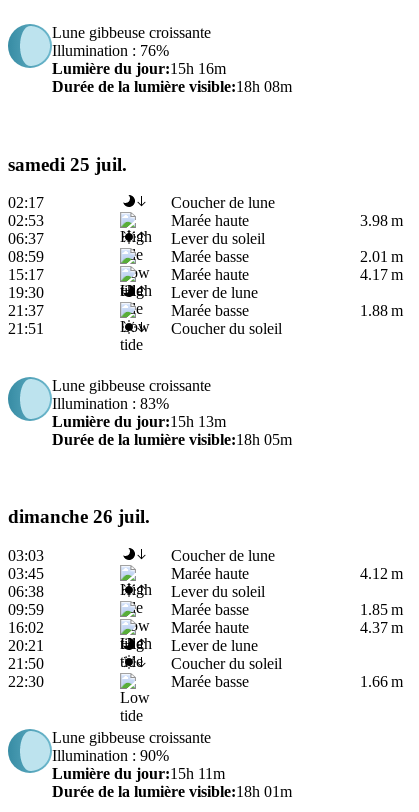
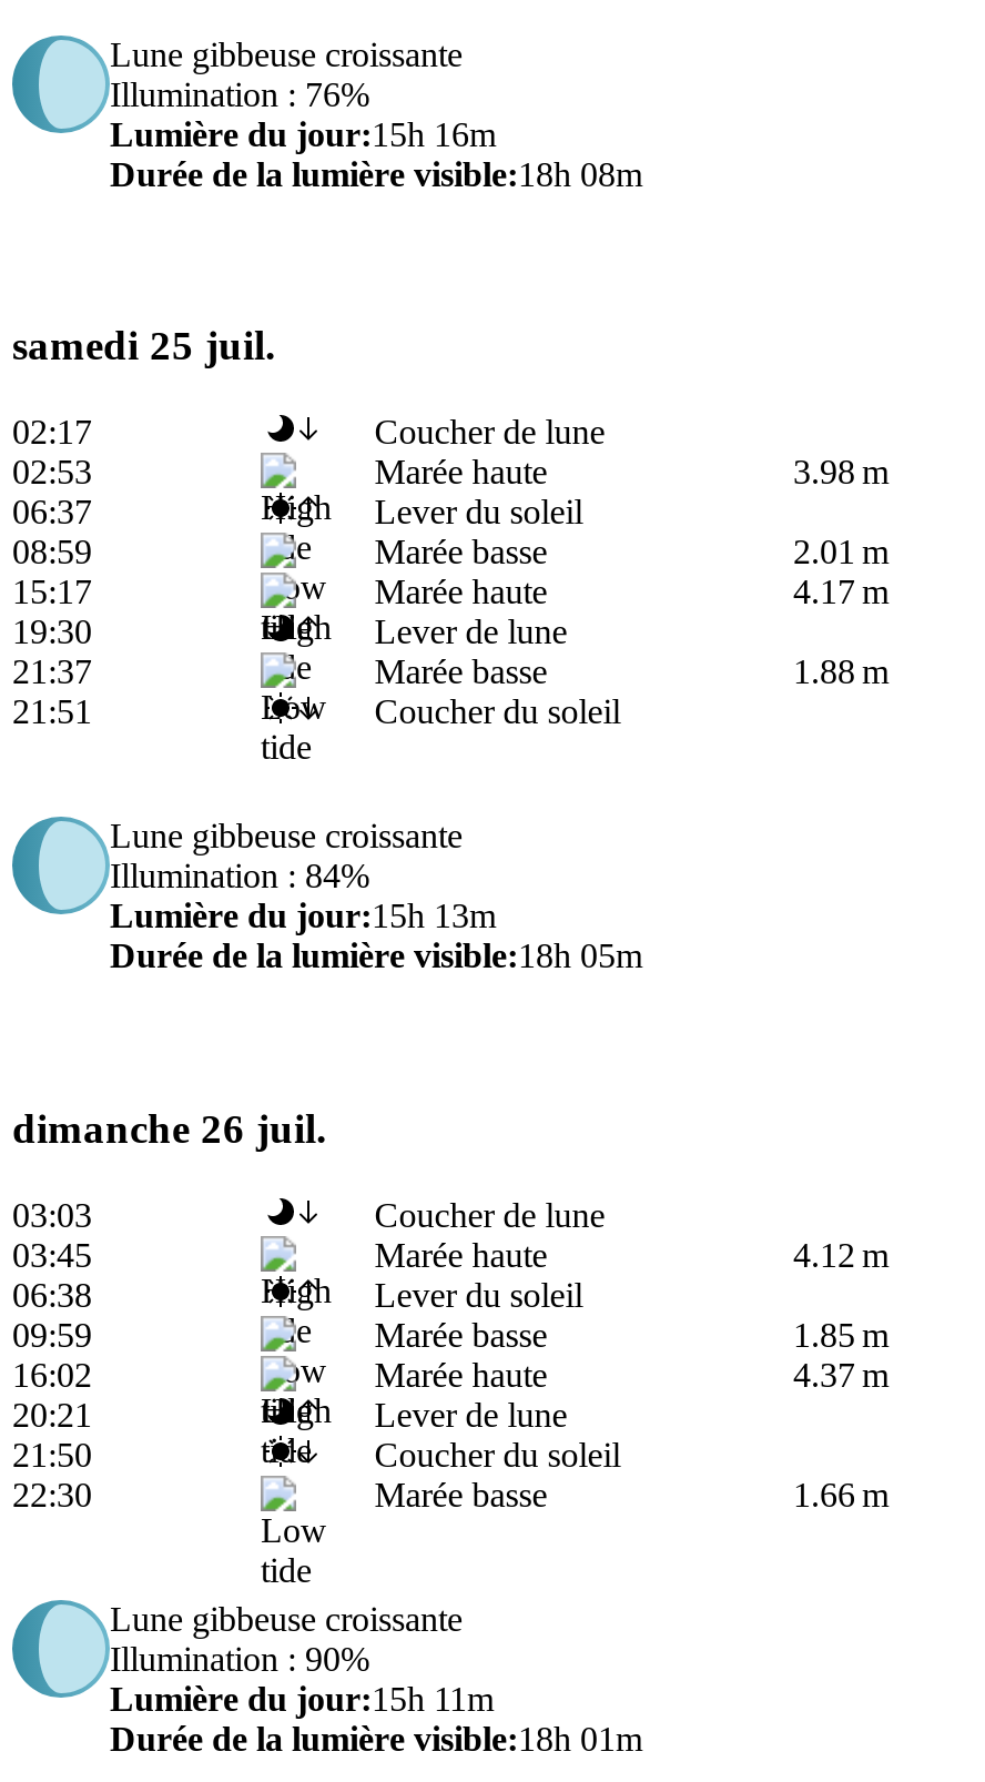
[52,395,169,412] Illumination: 83% -> [110,857,369,895] Illumination: 84%

